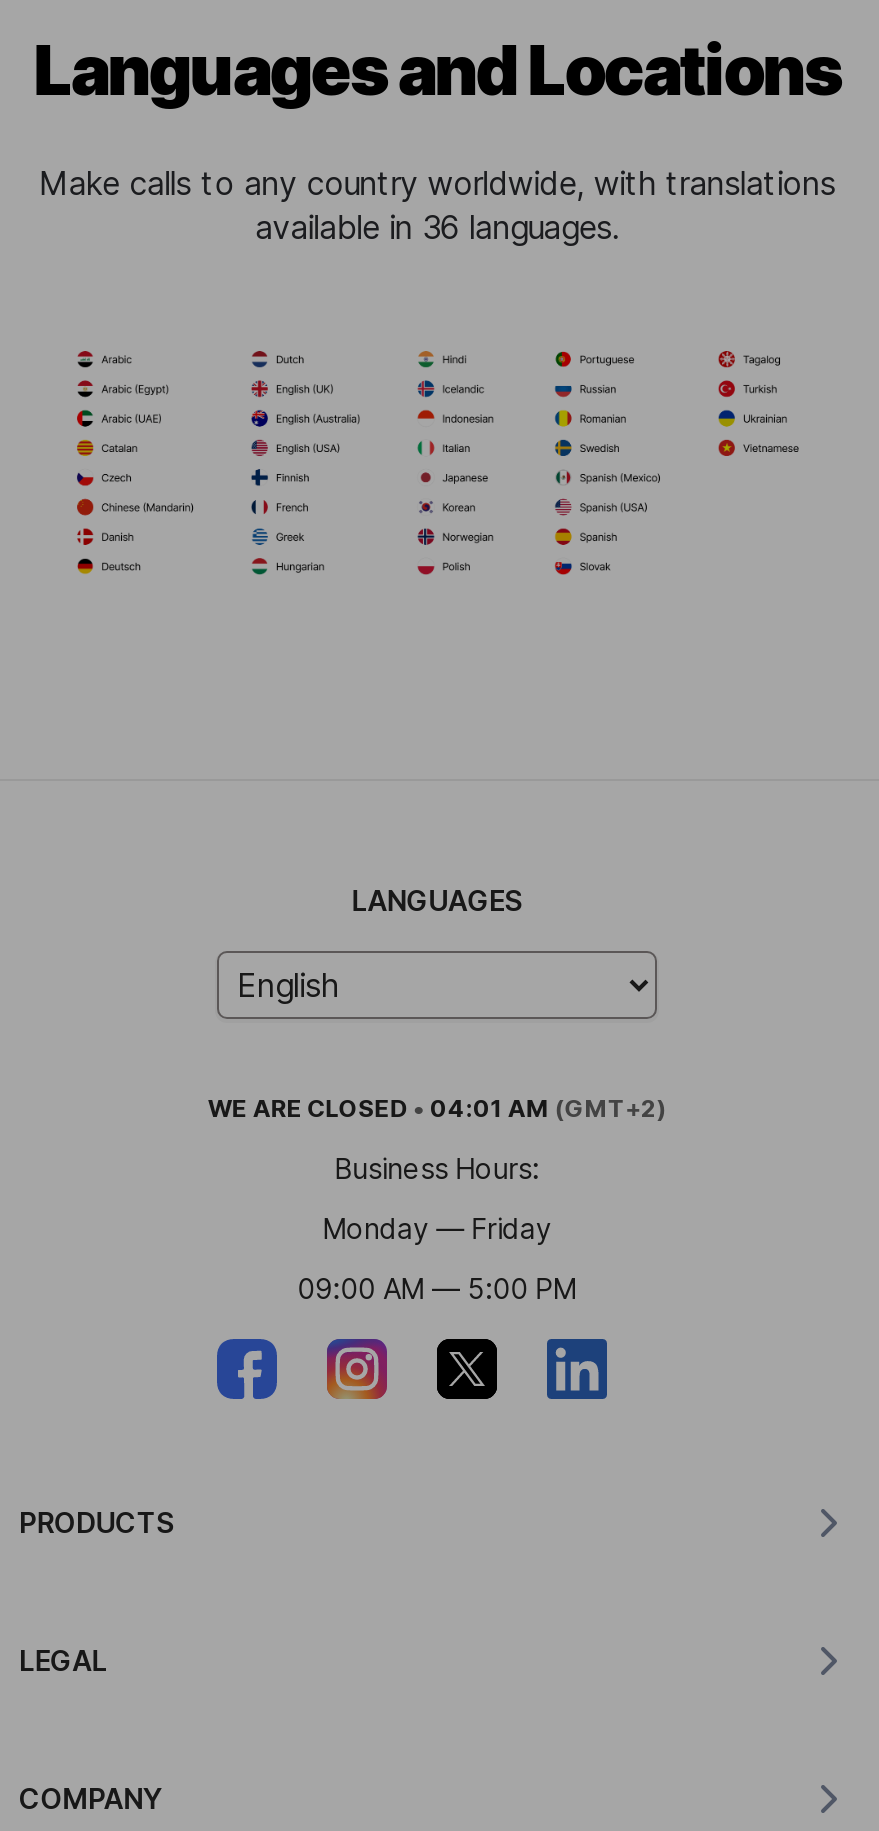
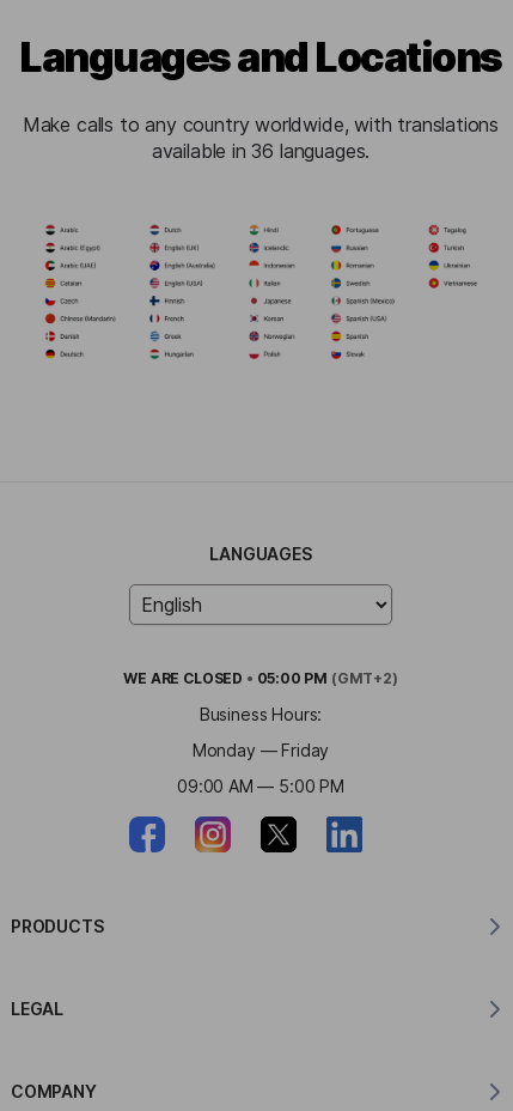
[208,1094,666,1124] WE ARE CLOSED • 04:01 AM (GMT+2) -> [124,670,398,688] WE ARE CLOSED • 05:00 PM (GMT+2)

